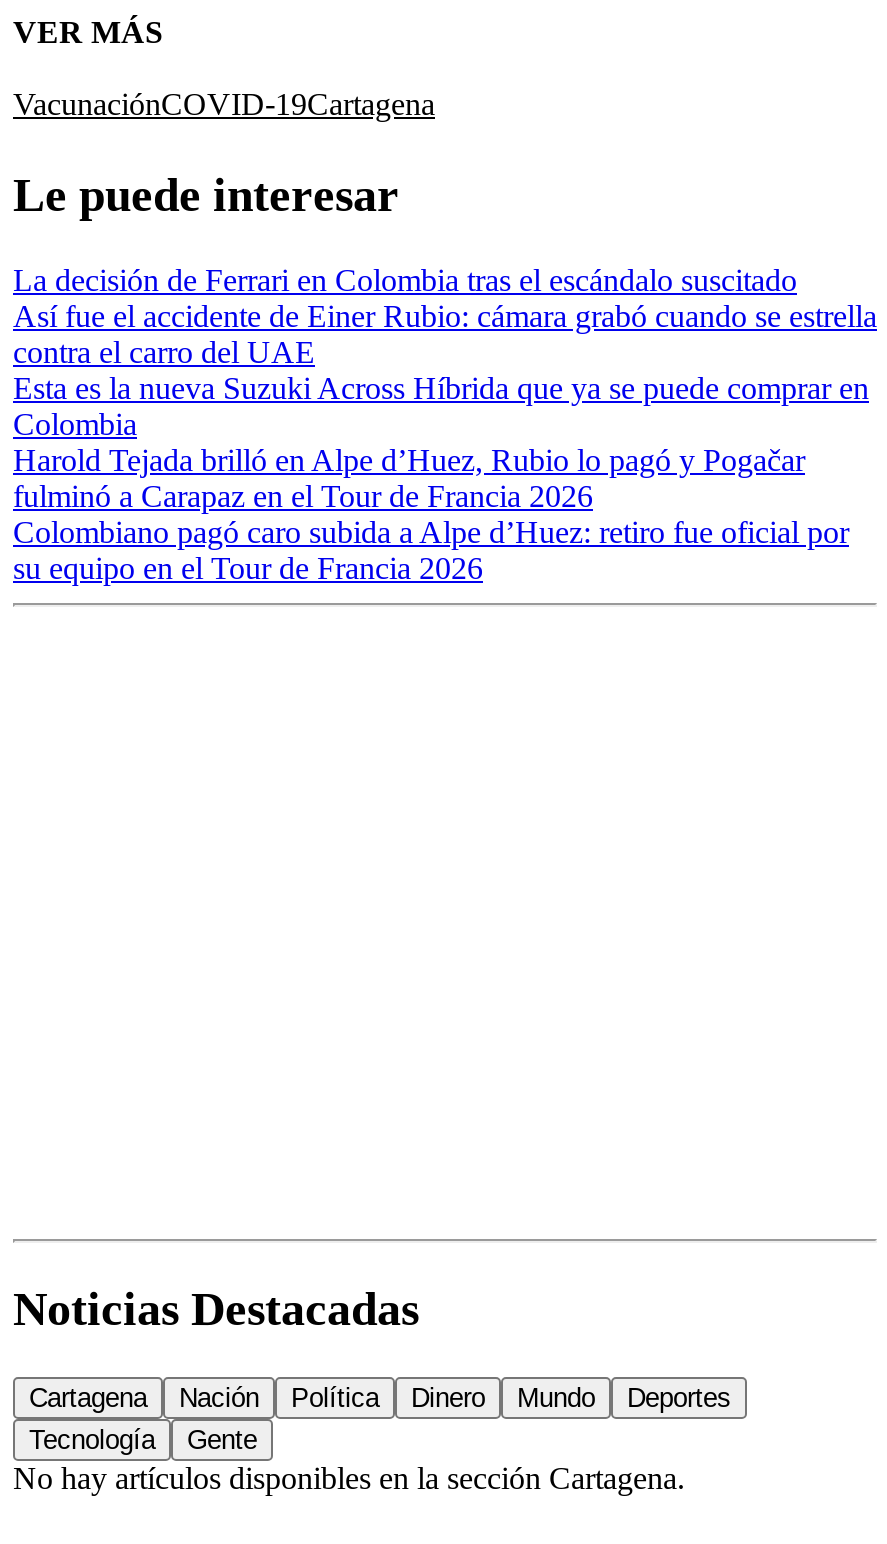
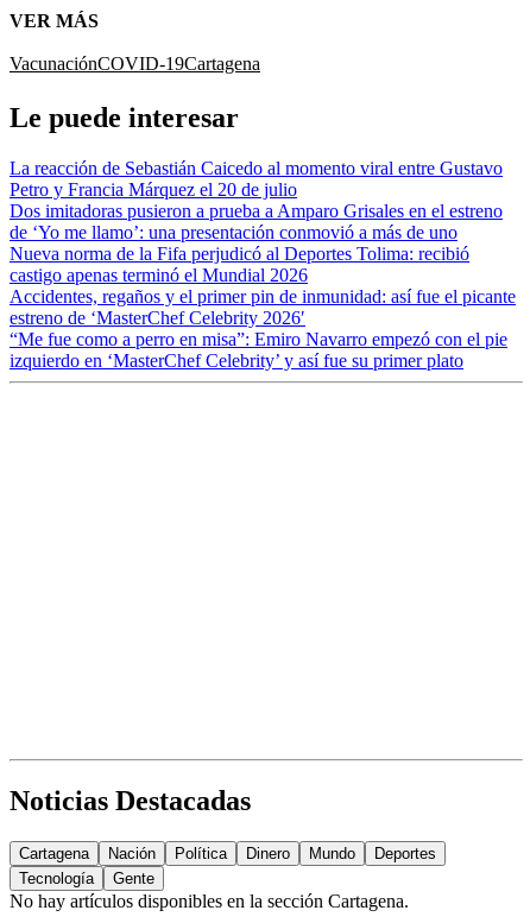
[13,263,877,585] La decisión de Ferrari en Colombia tras el escándalo suscitado | Así fue el accidente de Einer Rubio: cámara grabó cuando se estrella | contra el carro del UAE | Esta es la nueva Suzuki Across Híbrida que ya se puede comprar en | Colombia | Harold Tejada brilló en Alpe d’Huez, Rubio lo pagó y Pogačar | fulminó a Carapaz en el Tour de Francia 2026 | Colombiano pagó caro subida a Alpe d’Huez: retiro fue oficial por | su equipo en el Tour de Francia 2026 -> [10,158,516,371] La reacción de Sebastián Caicedo al momento viral entre Gustavo | Petro y Francia Márquez el 20 de julio | Dos imitadoras pusieron a prueba a Amparo Grisales en el estreno | de ‘Yo me llamo’: una presentación conmovió a más de uno | Nueva norma de la Fifa perjudicó al Deportes Tolima: recibió | castigo apenas terminó el Mundial 2026 | Accidentes, regaños y el primer pin de inmunidad: así fue el picante | estreno de ‘MasterChef Celebrity 2026′ | “Me fue como a perro en misa”: Emiro Navarro empezó con el pie | izquierdo en ‘MasterChef Celebrity’ y así fue su primer plato

